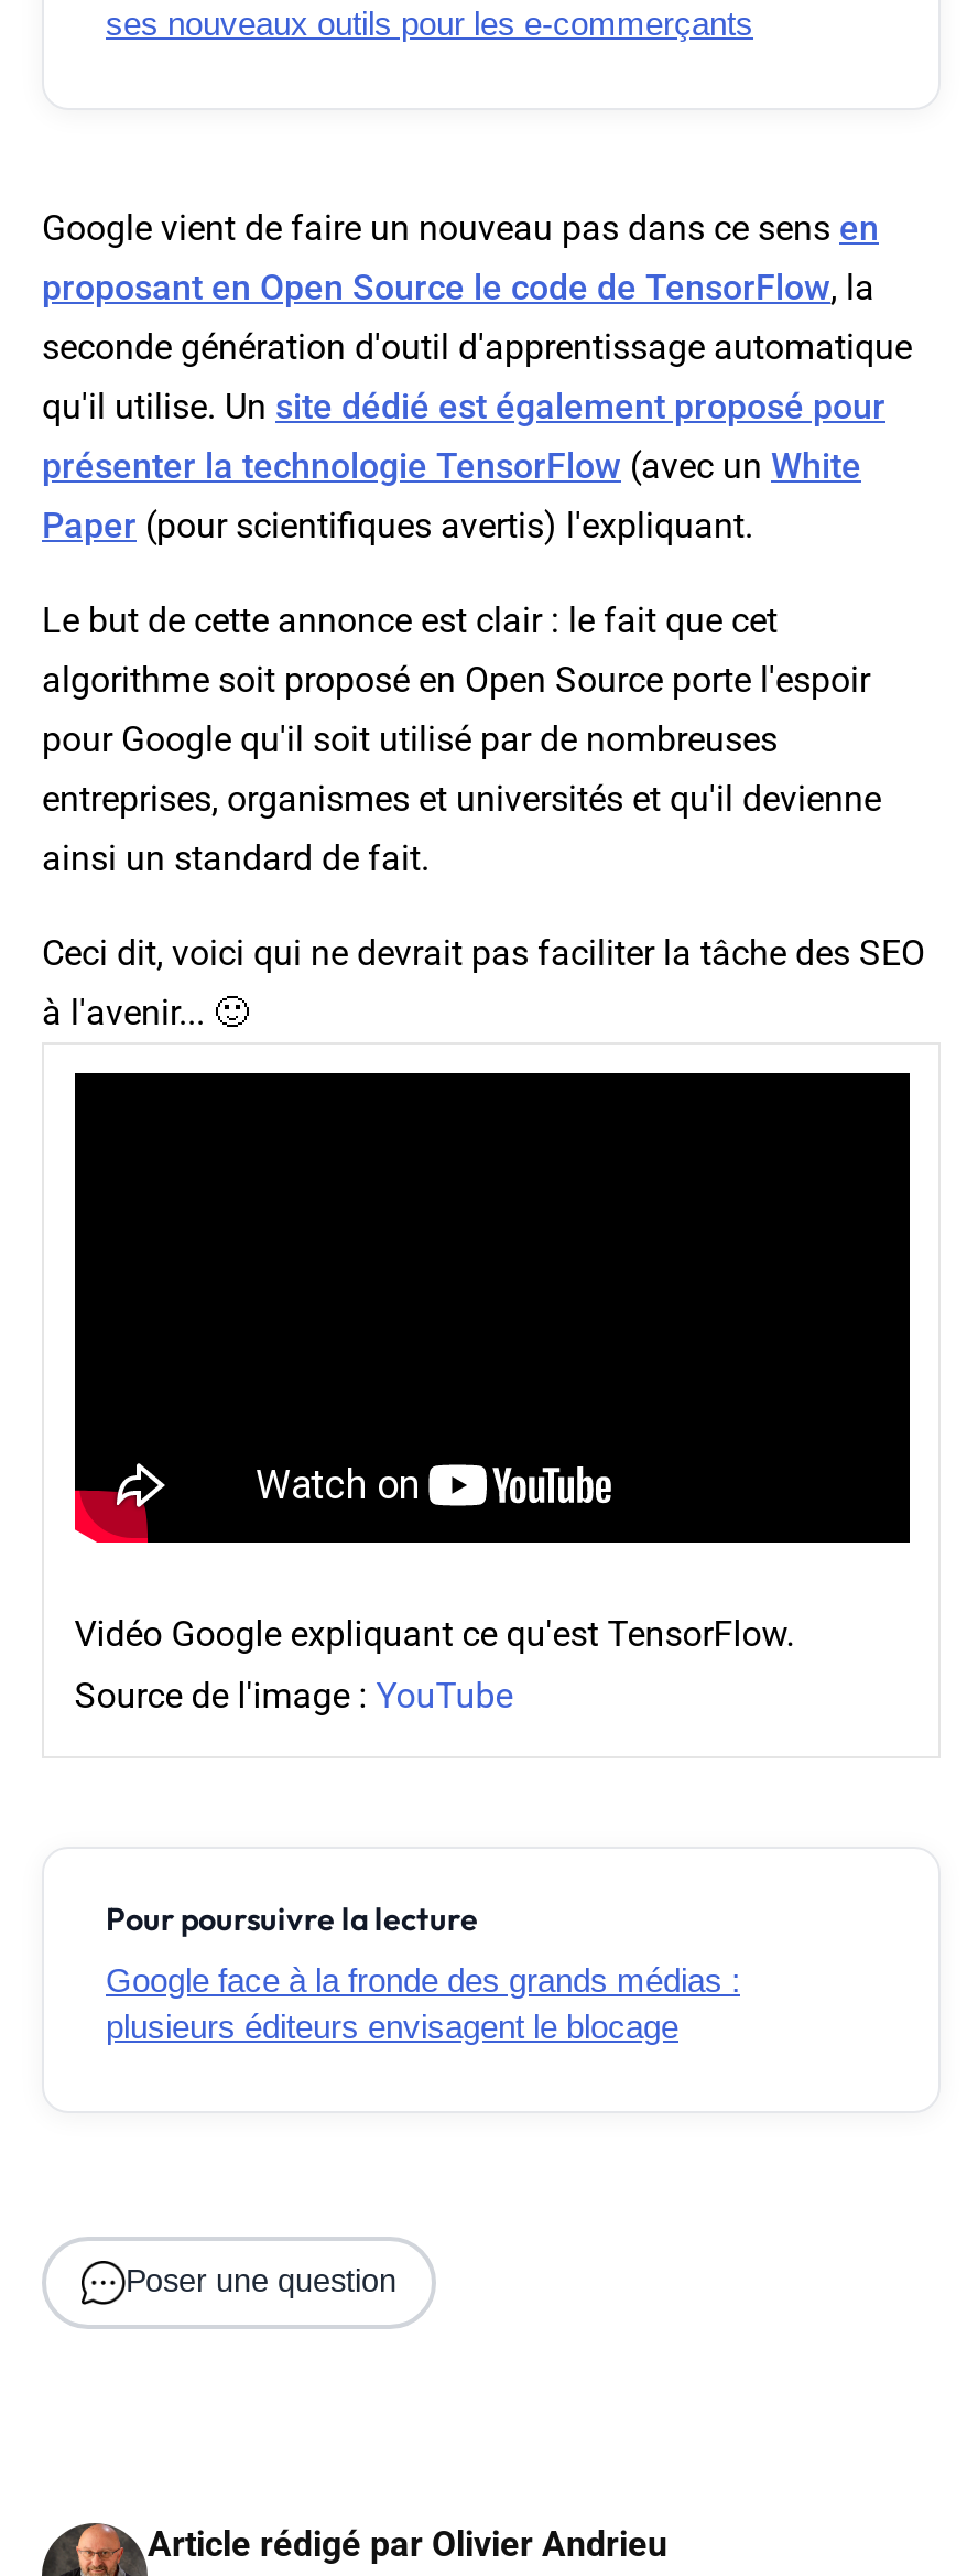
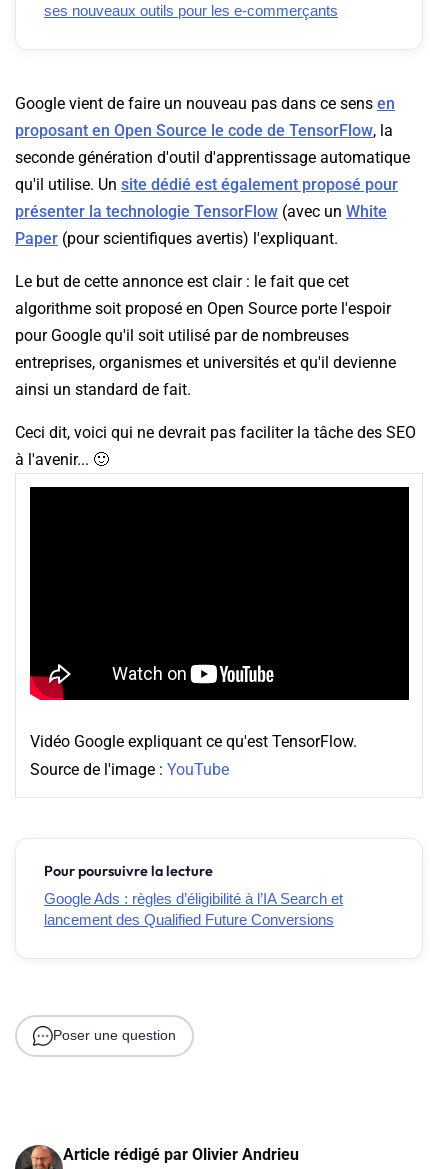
[106,1962,740,2045] Google face à la fronde des grands médias : | plusieurs éditeurs envisagent le blocage -> [44,890,343,928] Google Ads : règles d’éligibilité à l’IA Search et | lancement des Qualified Future Conversions

